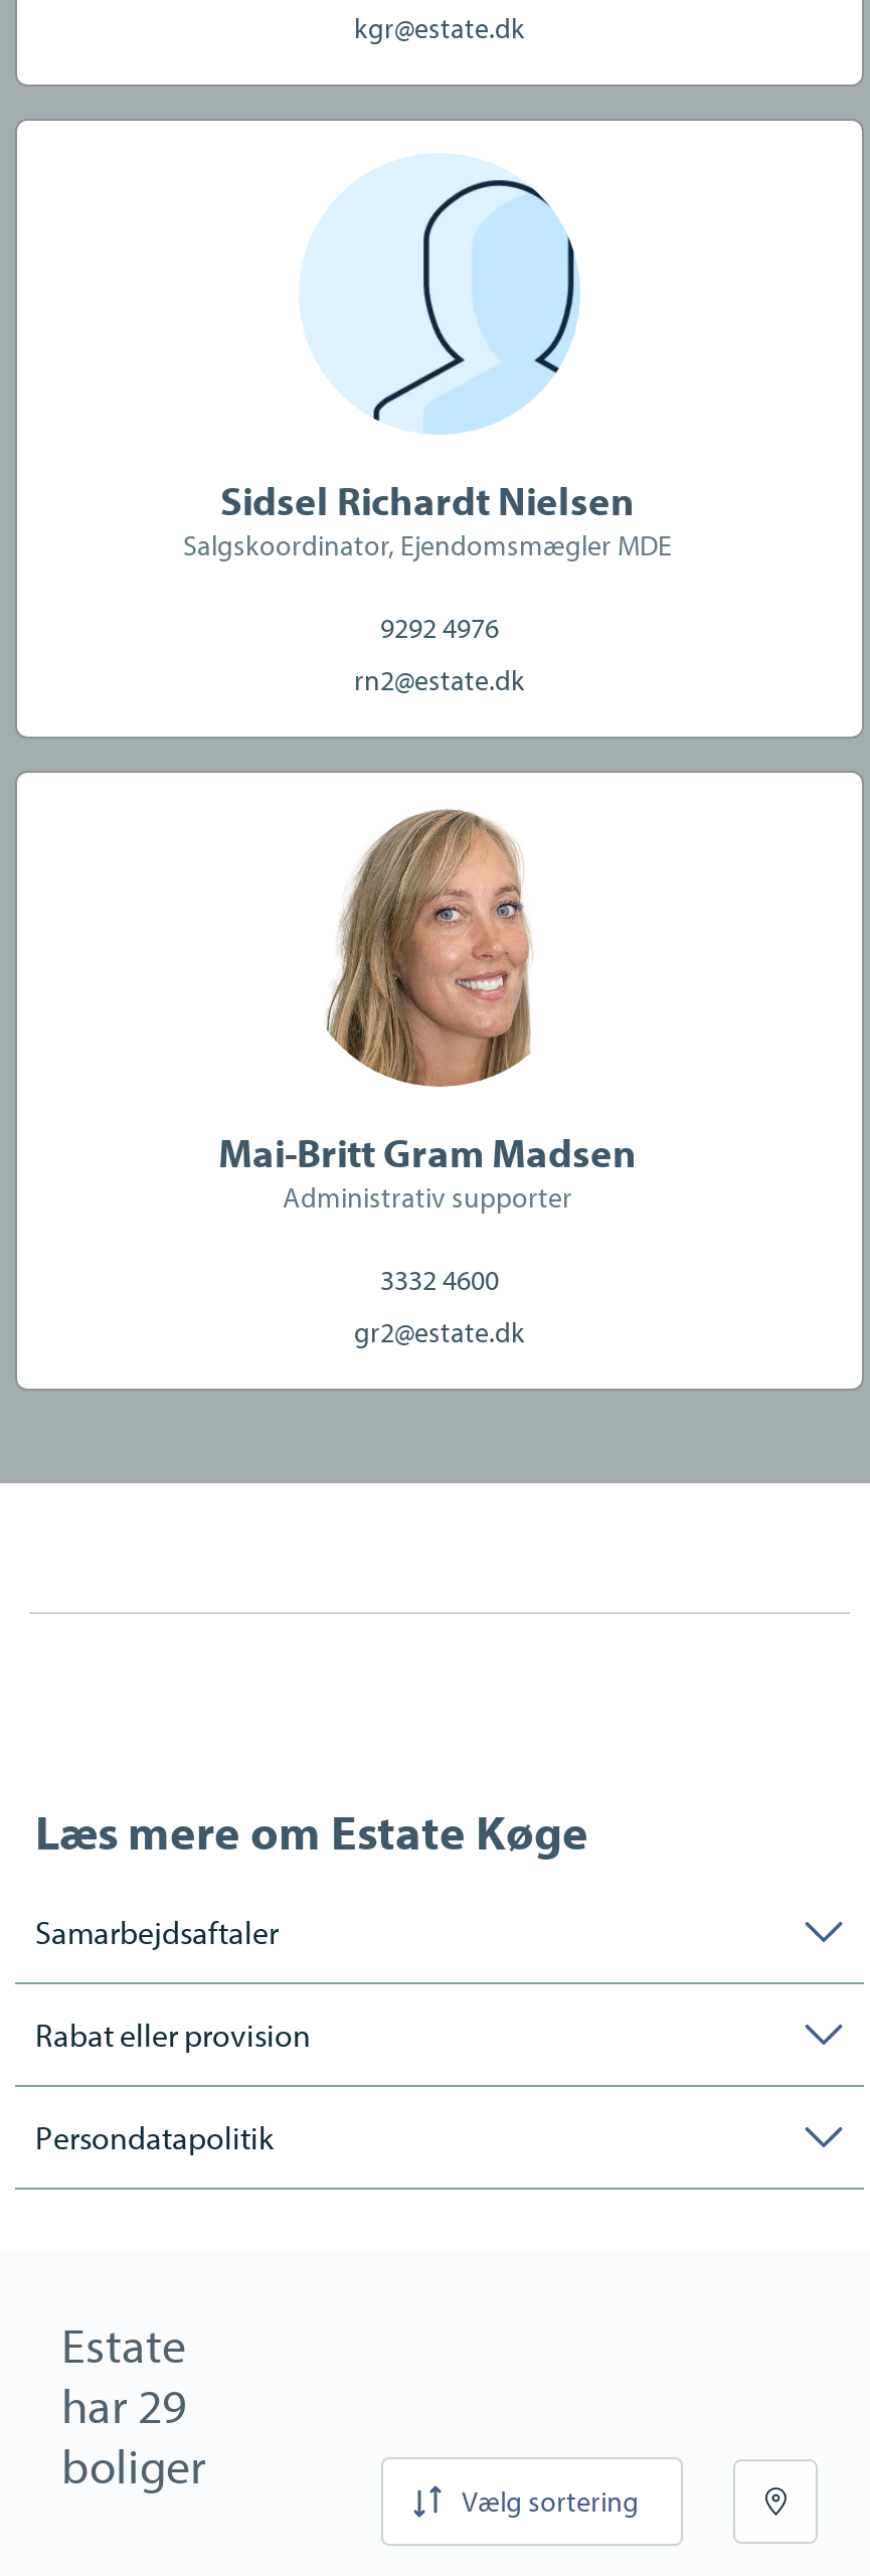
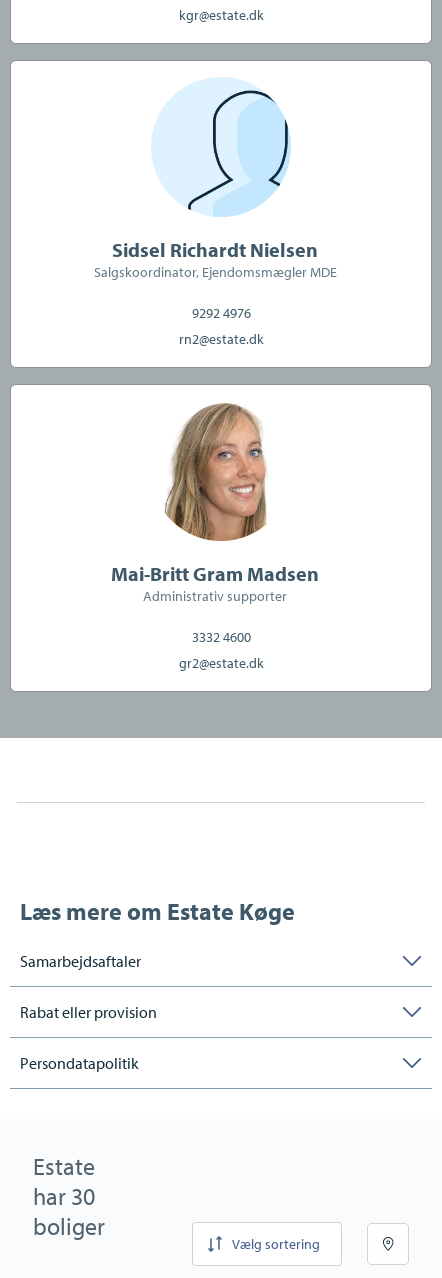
[61,2375,186,2435] har 29 -> [33,1181,95,1211] har 30

